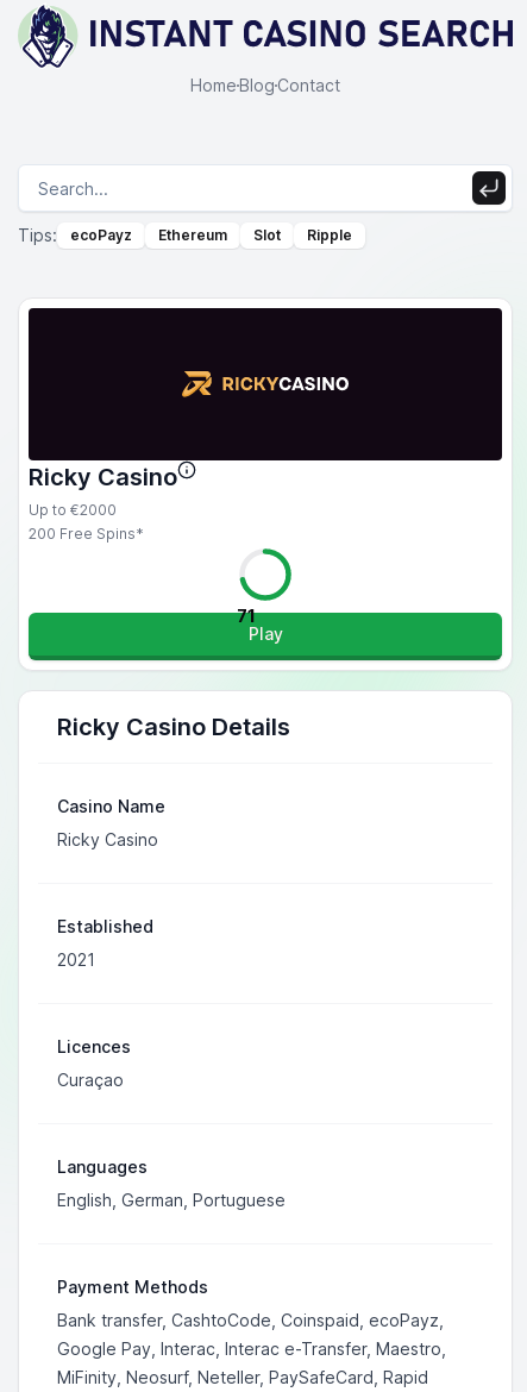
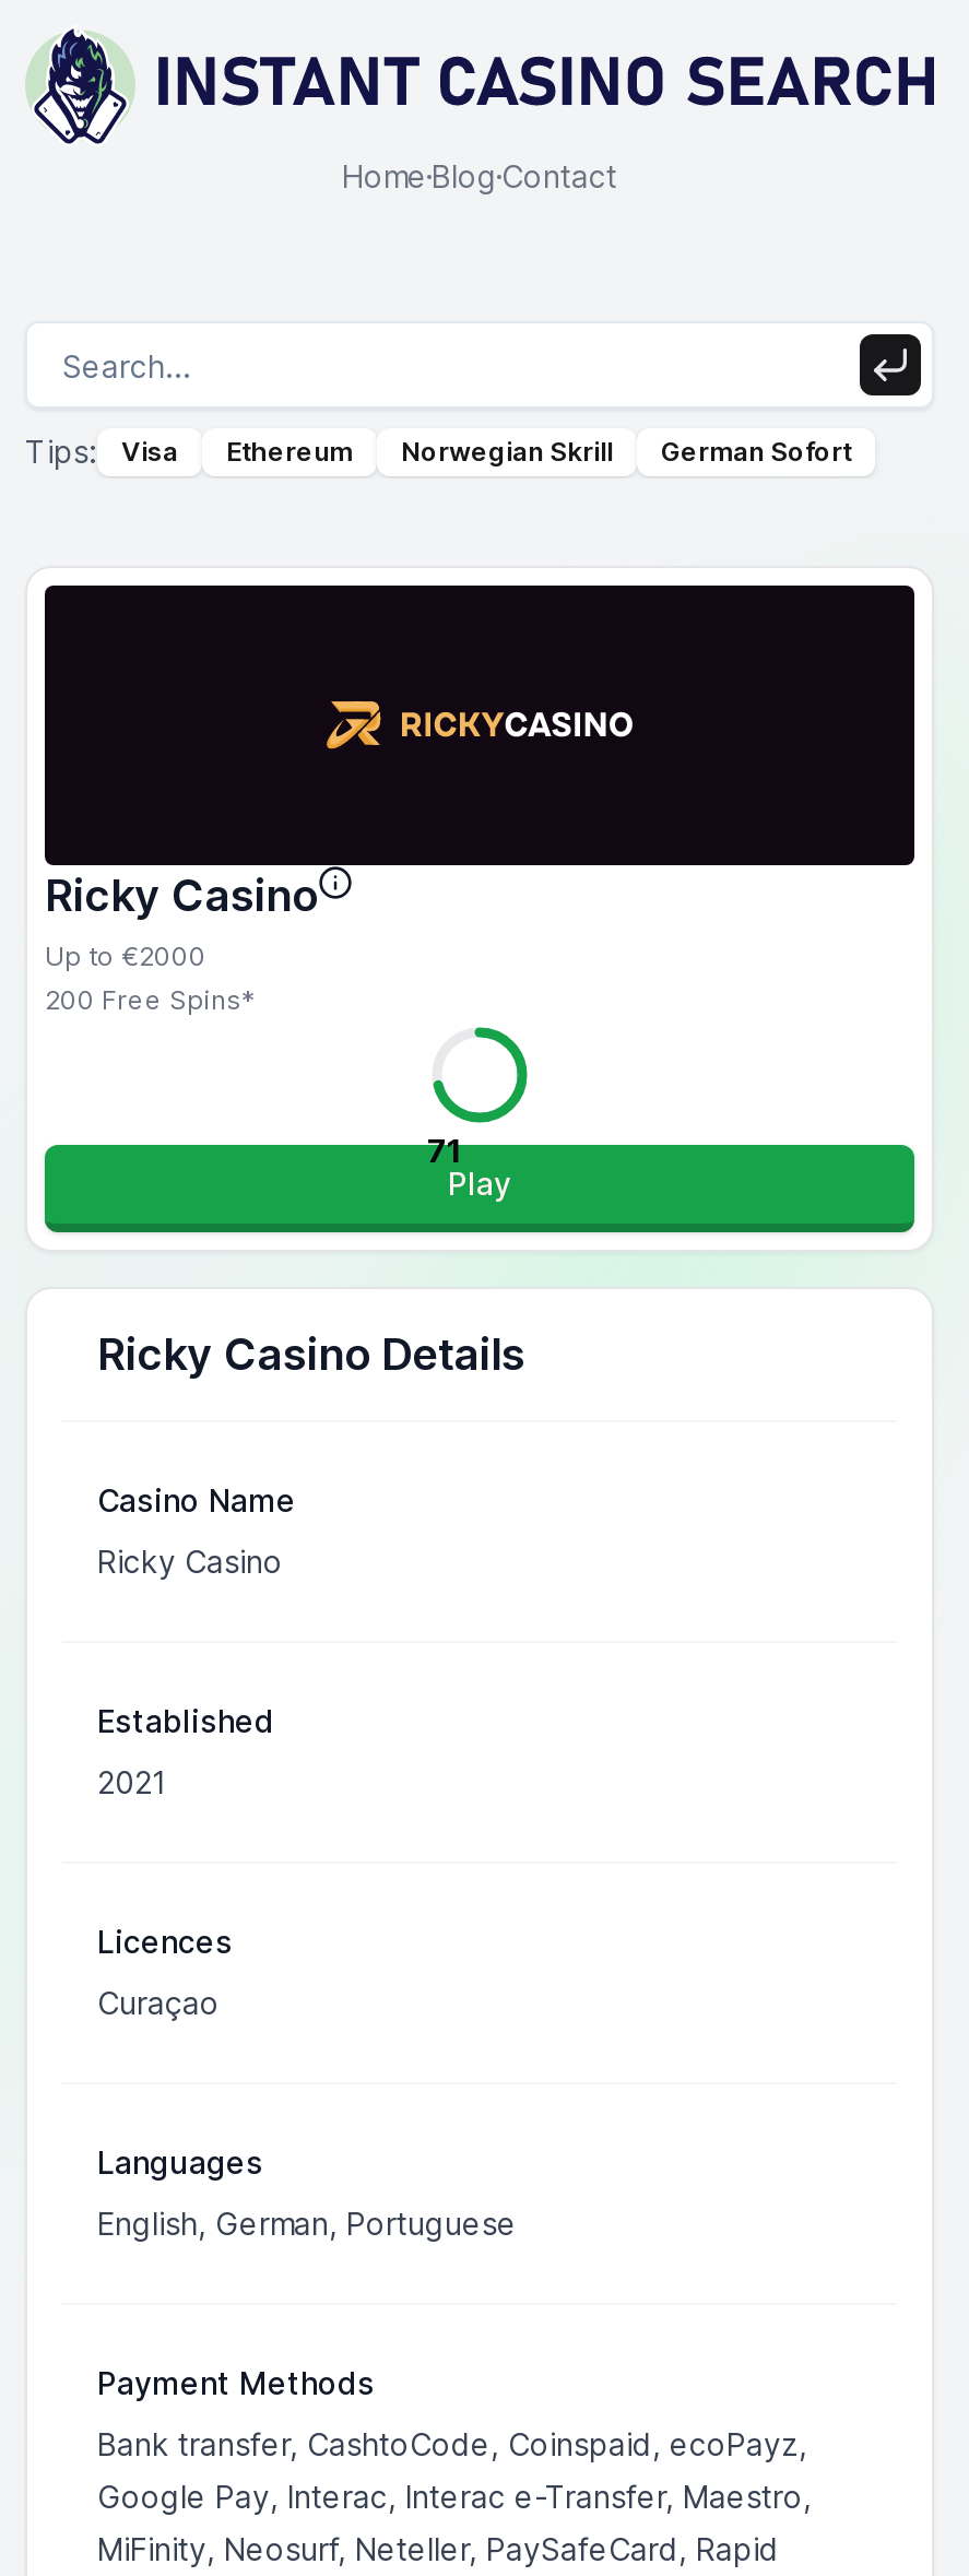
[70,226,132,244] ecoPayz -> [121,435,178,468] Visa
[253,226,352,244] Slot | Ripple -> [401,435,851,468] Norwegian Skrill | German Sofort

